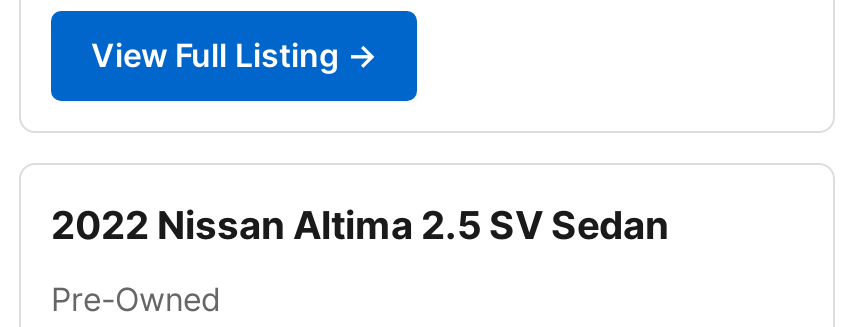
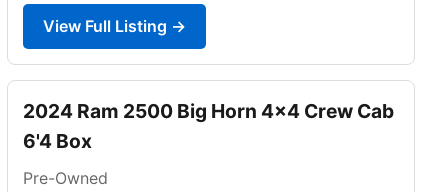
[51,201,669,249] 2022 Nissan Altima 2.5 SV Sedan -> [23,99,394,153] 2024 Ram 2500 Big Horn 4x4 Crew Cab | 6'4 Box

